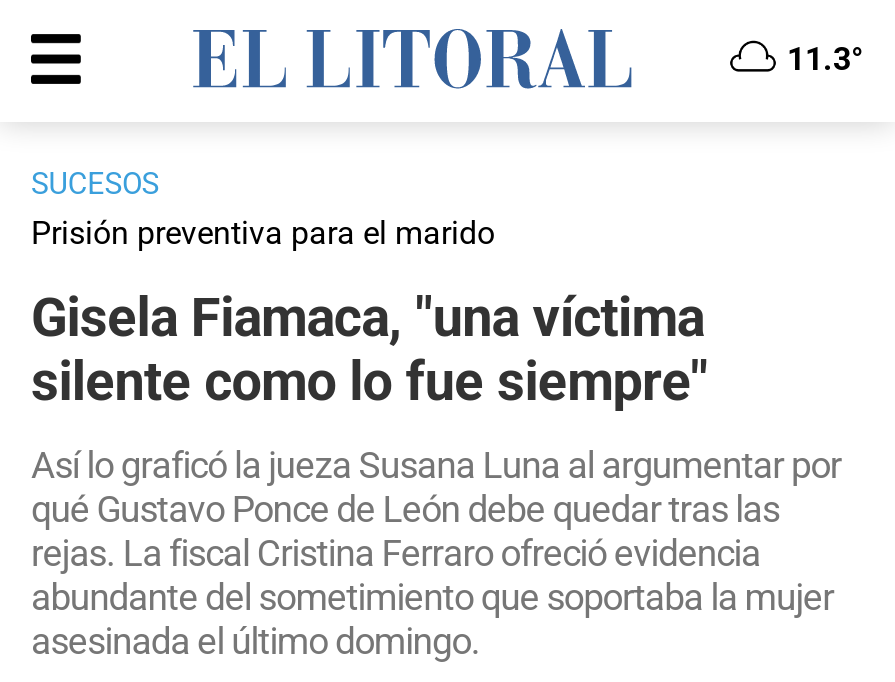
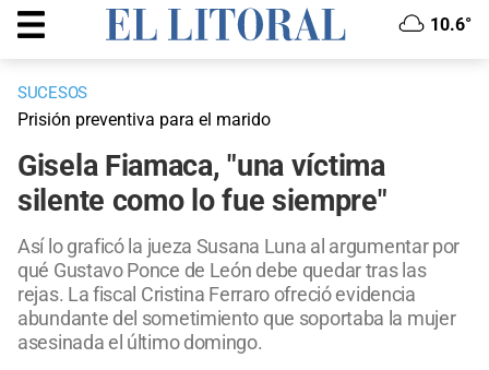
[787,39,863,77] 11.3° -> [430,14,472,34] 10.6°

